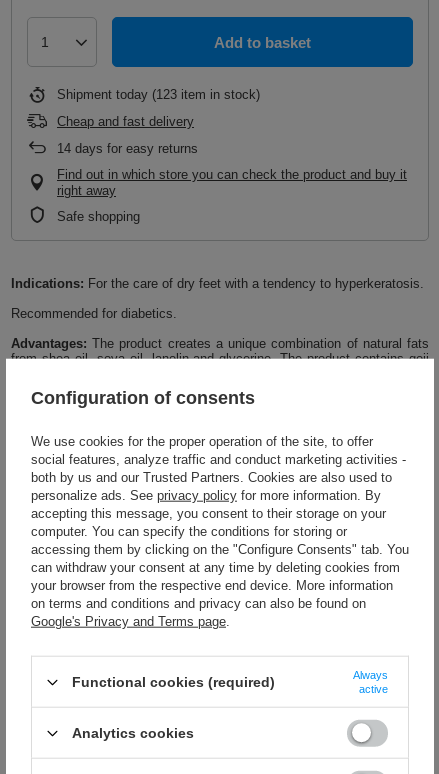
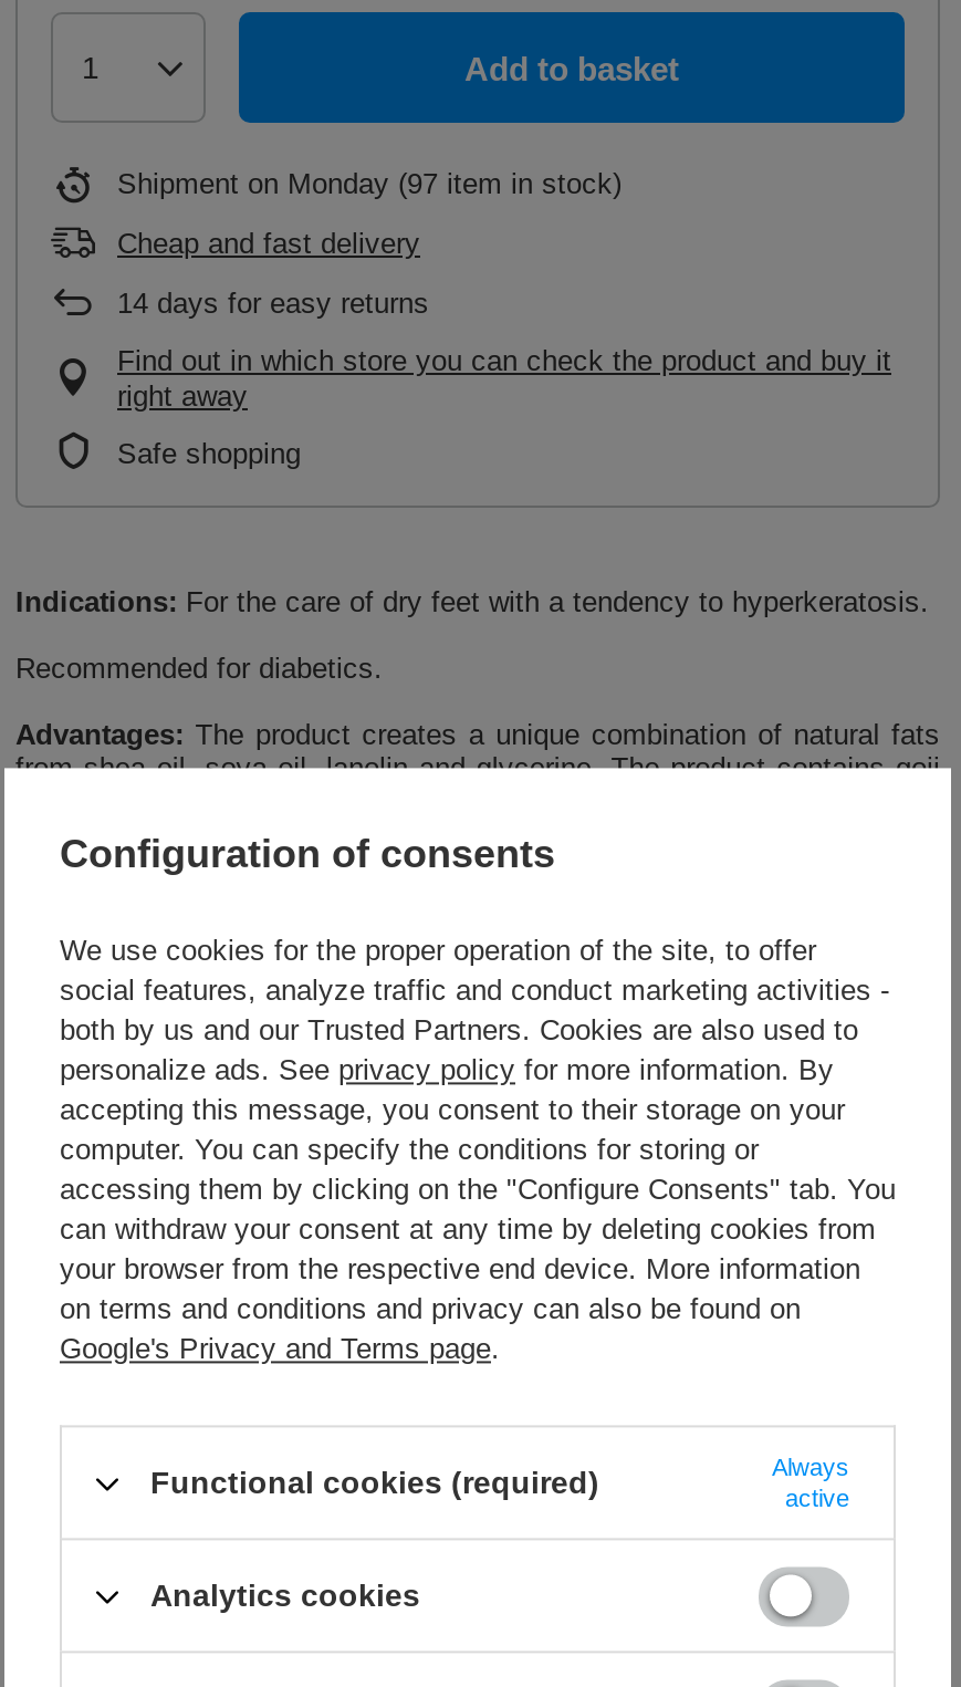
[57,87,260,102] Shipment today (123 item in stock) -> [117,168,621,201] Shipment on Monday (97 item in stock)

